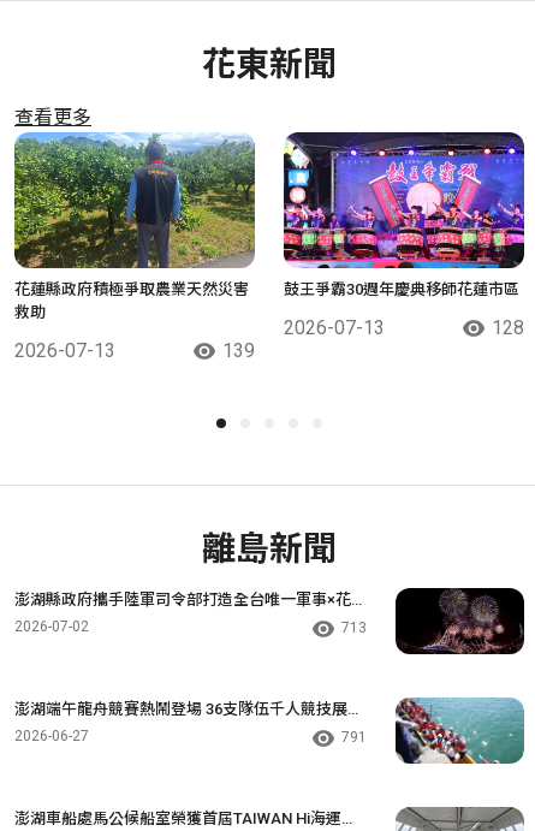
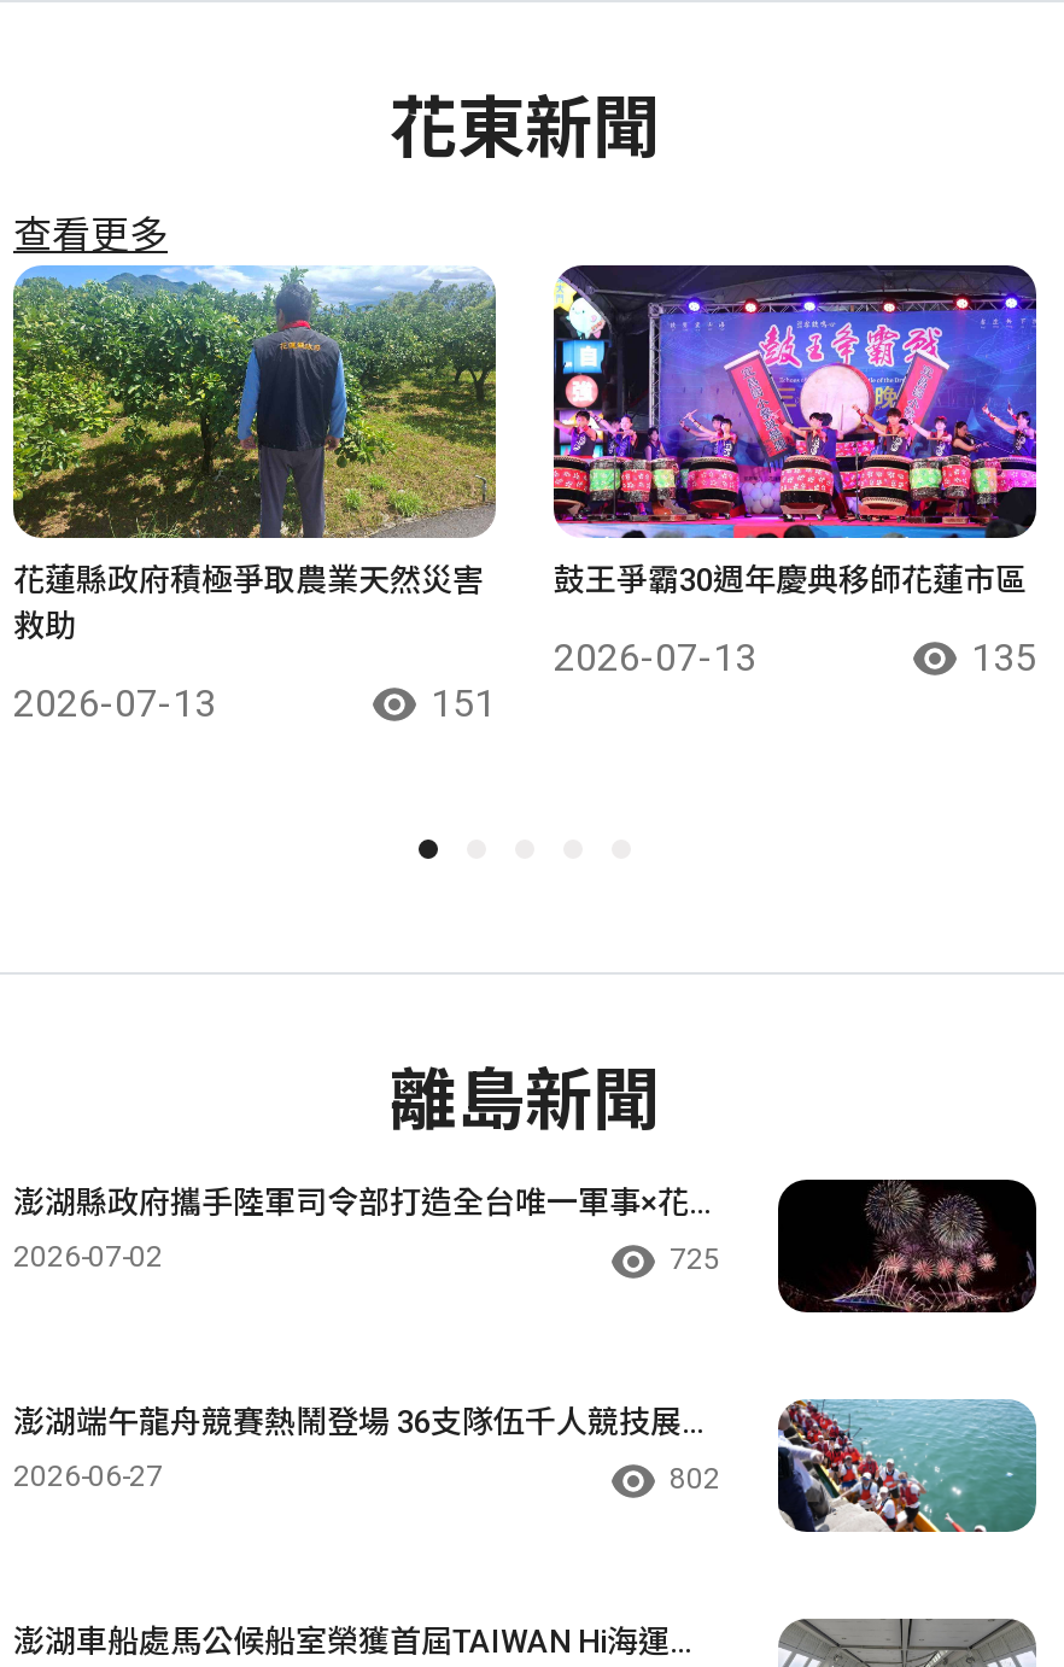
[492,316,524,339] 128 -> [971,634,1036,680] 135
[222,339,255,362] 139 -> [431,680,496,726] 151
[341,620,367,637] 713 -> [670,1243,720,1277] 725
[341,729,367,746] 791 -> [670,1463,720,1497] 802

